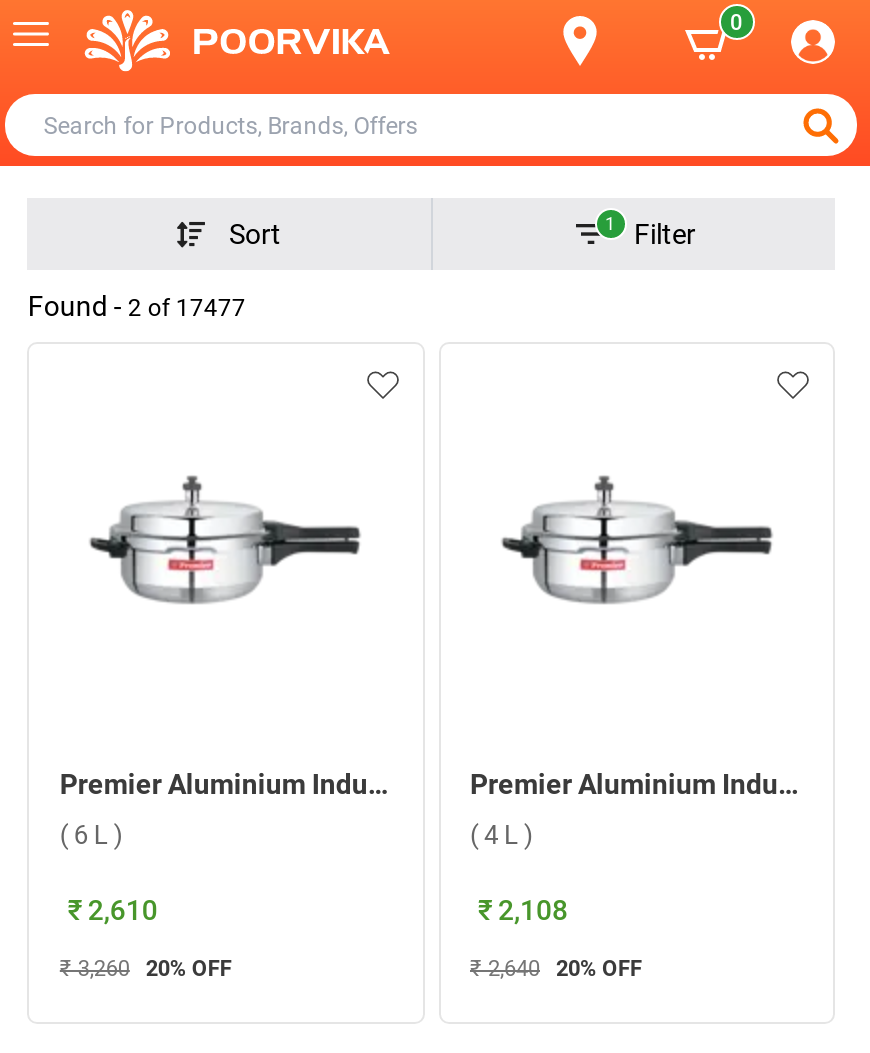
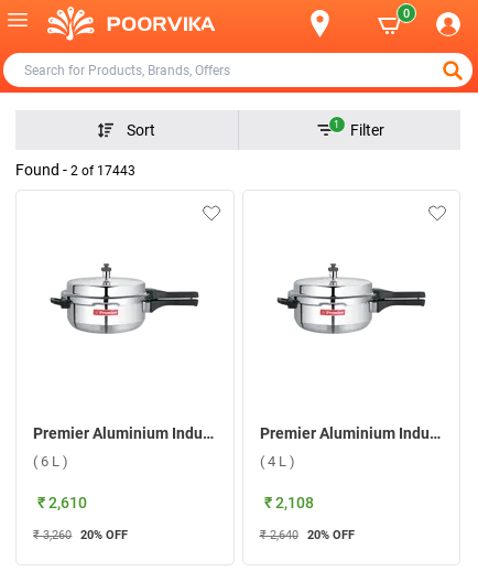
[28,290,246,322] Found - 2 of 17477 -> [16,161,136,179] Found - 2 of 17443

